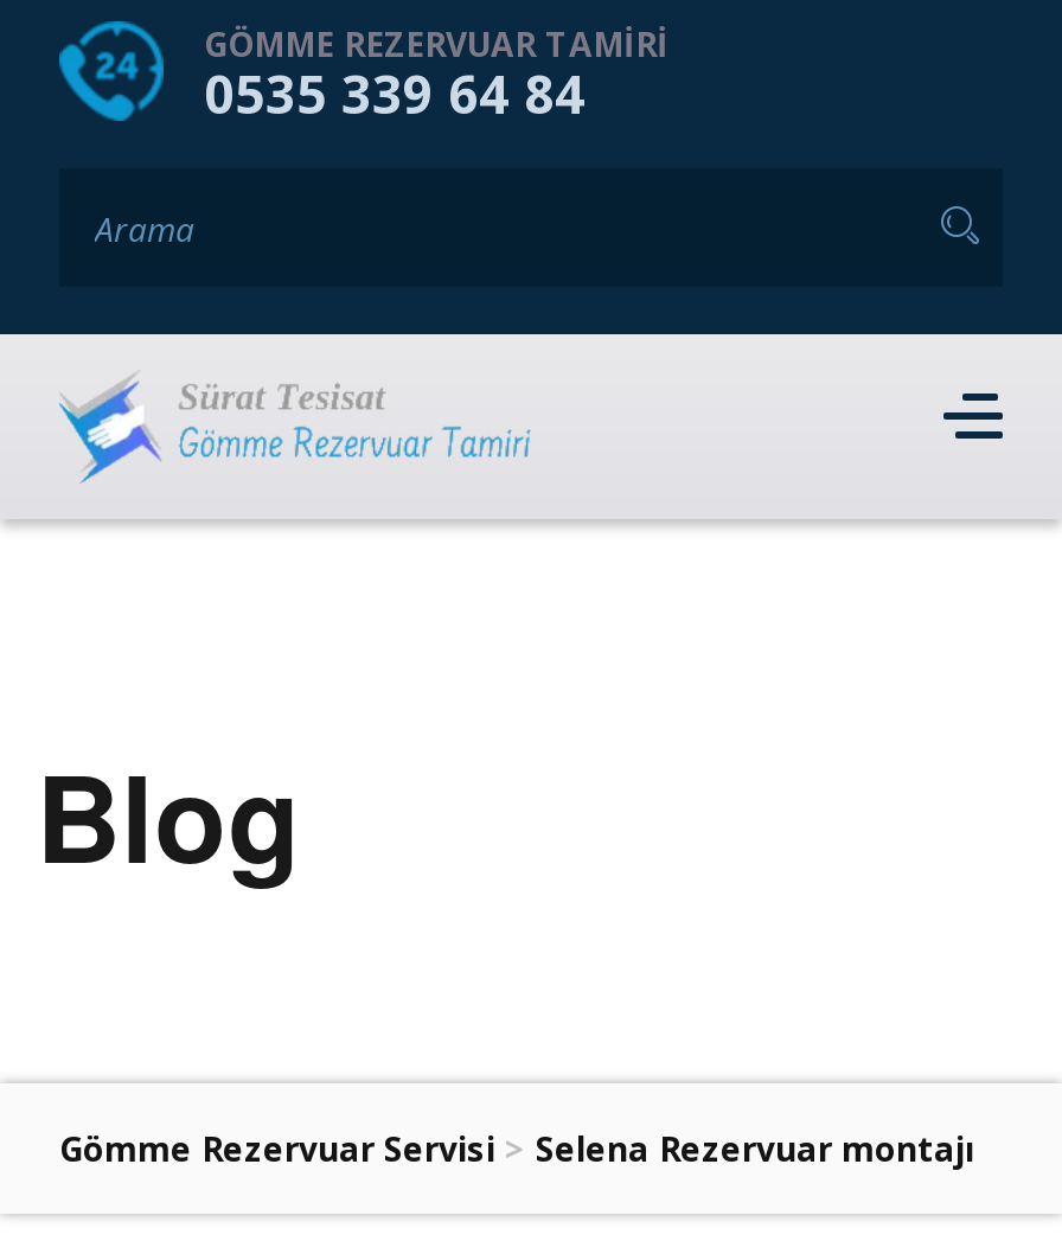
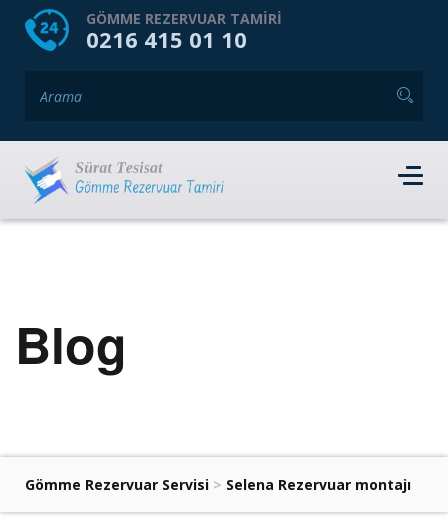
[204,57,586,128] 0535 339 64 84 -> [86,24,247,54] 0216 415 01 10

